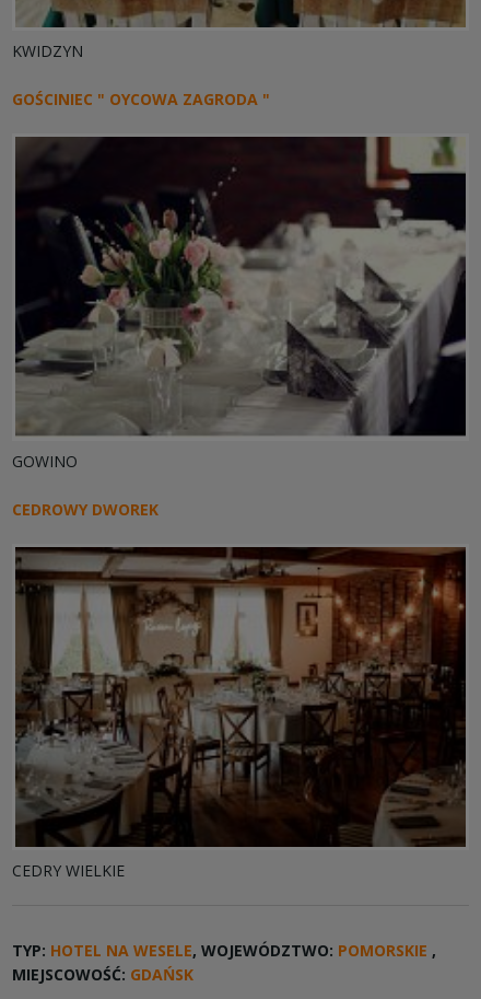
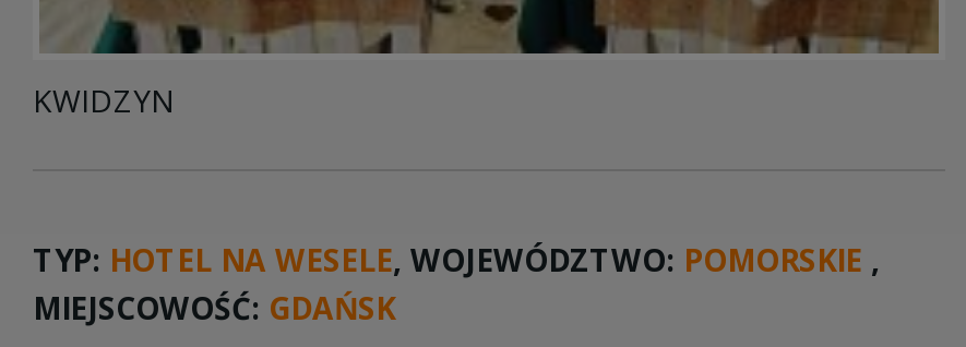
[12,89,270,109] GOŚCINIEC " OYCOWA ZAGRODA " -> none
[12,136,467,519] [image] | GOWINO | CEDROWY DWOREK -> none
[12,546,467,881] [image] | CEDRY WIELKIE -> none

